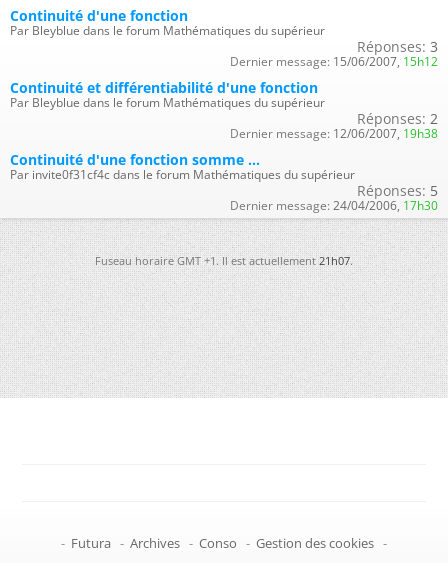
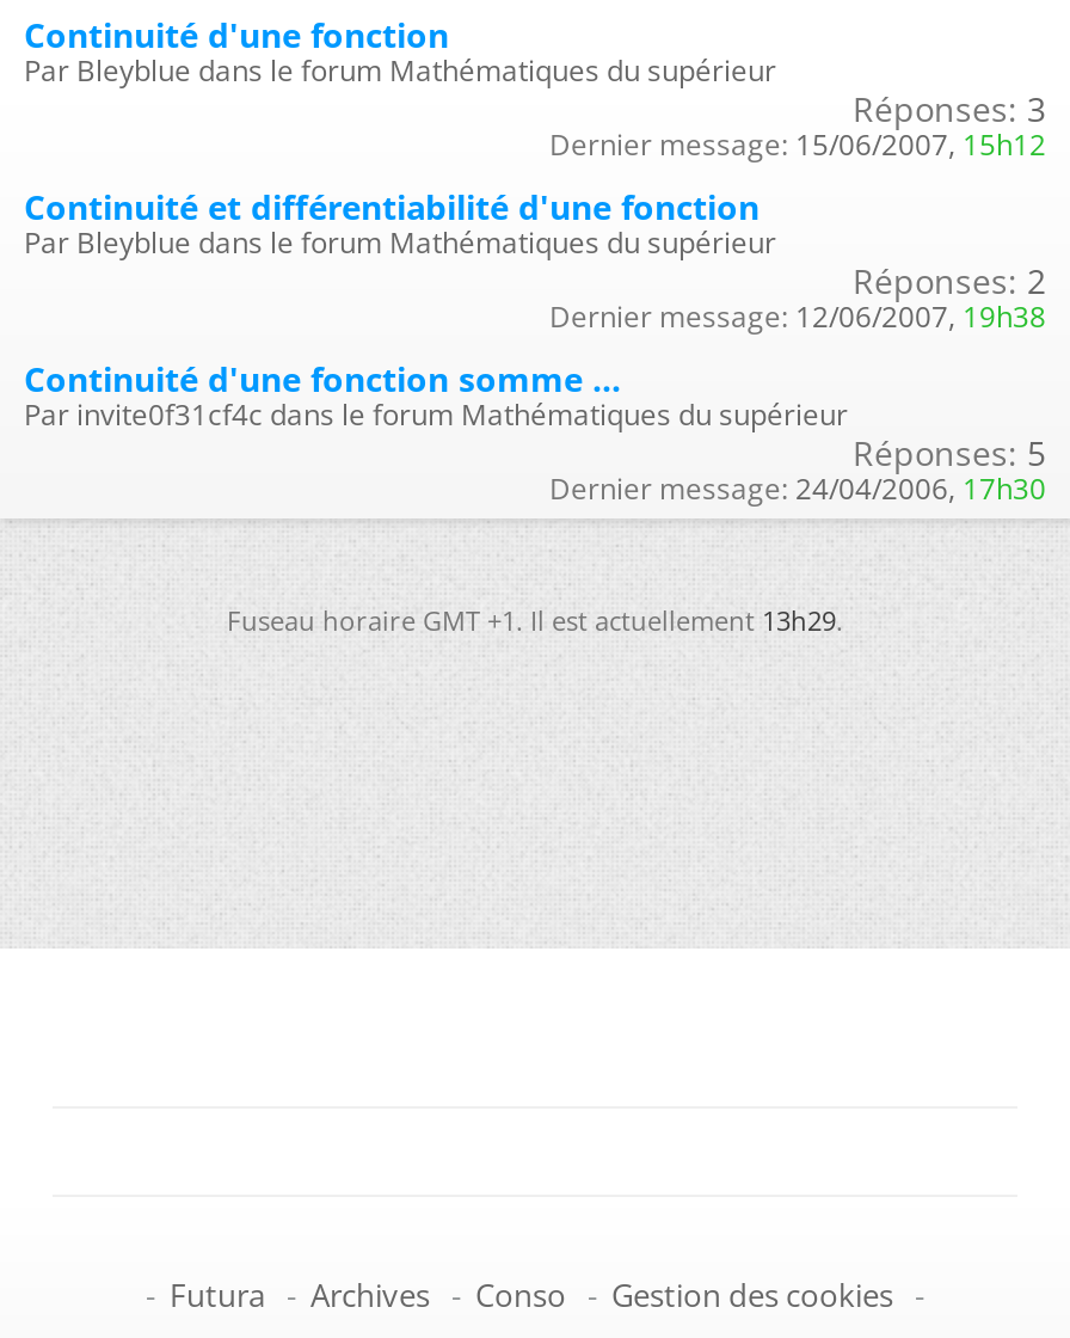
[95,253,353,268] Fuseau horaire GMT +1. Il est actuellement 21h07. -> [227,602,843,638] Fuseau horaire GMT +1. Il est actuellement 13h29.

